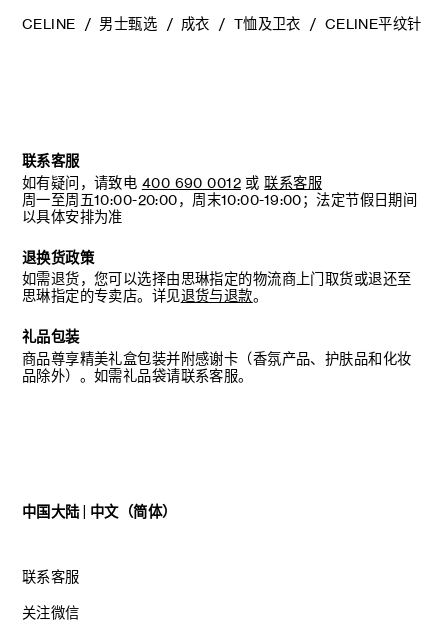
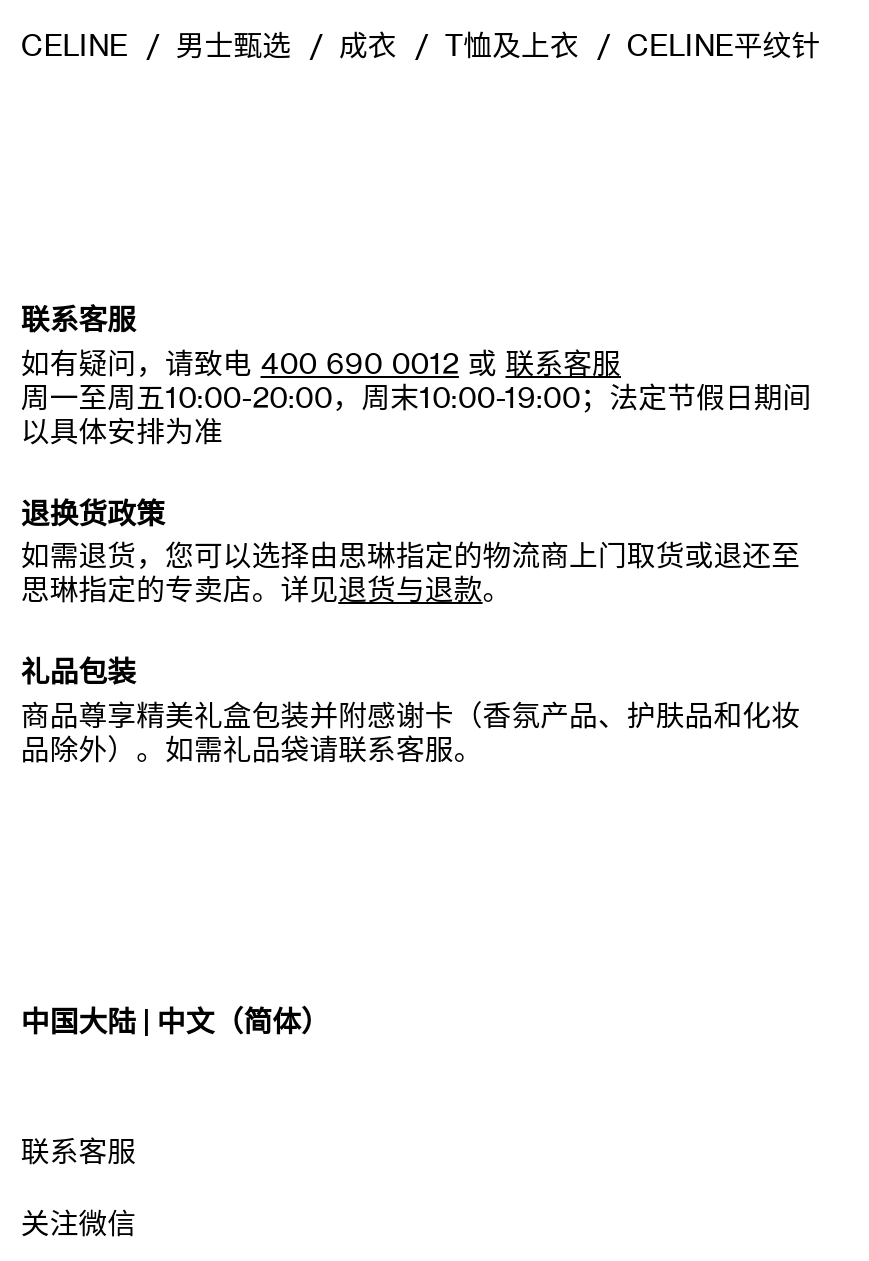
[234,15,301,33] T恤及卫衣 -> [444,29,579,65] T恤及上衣

